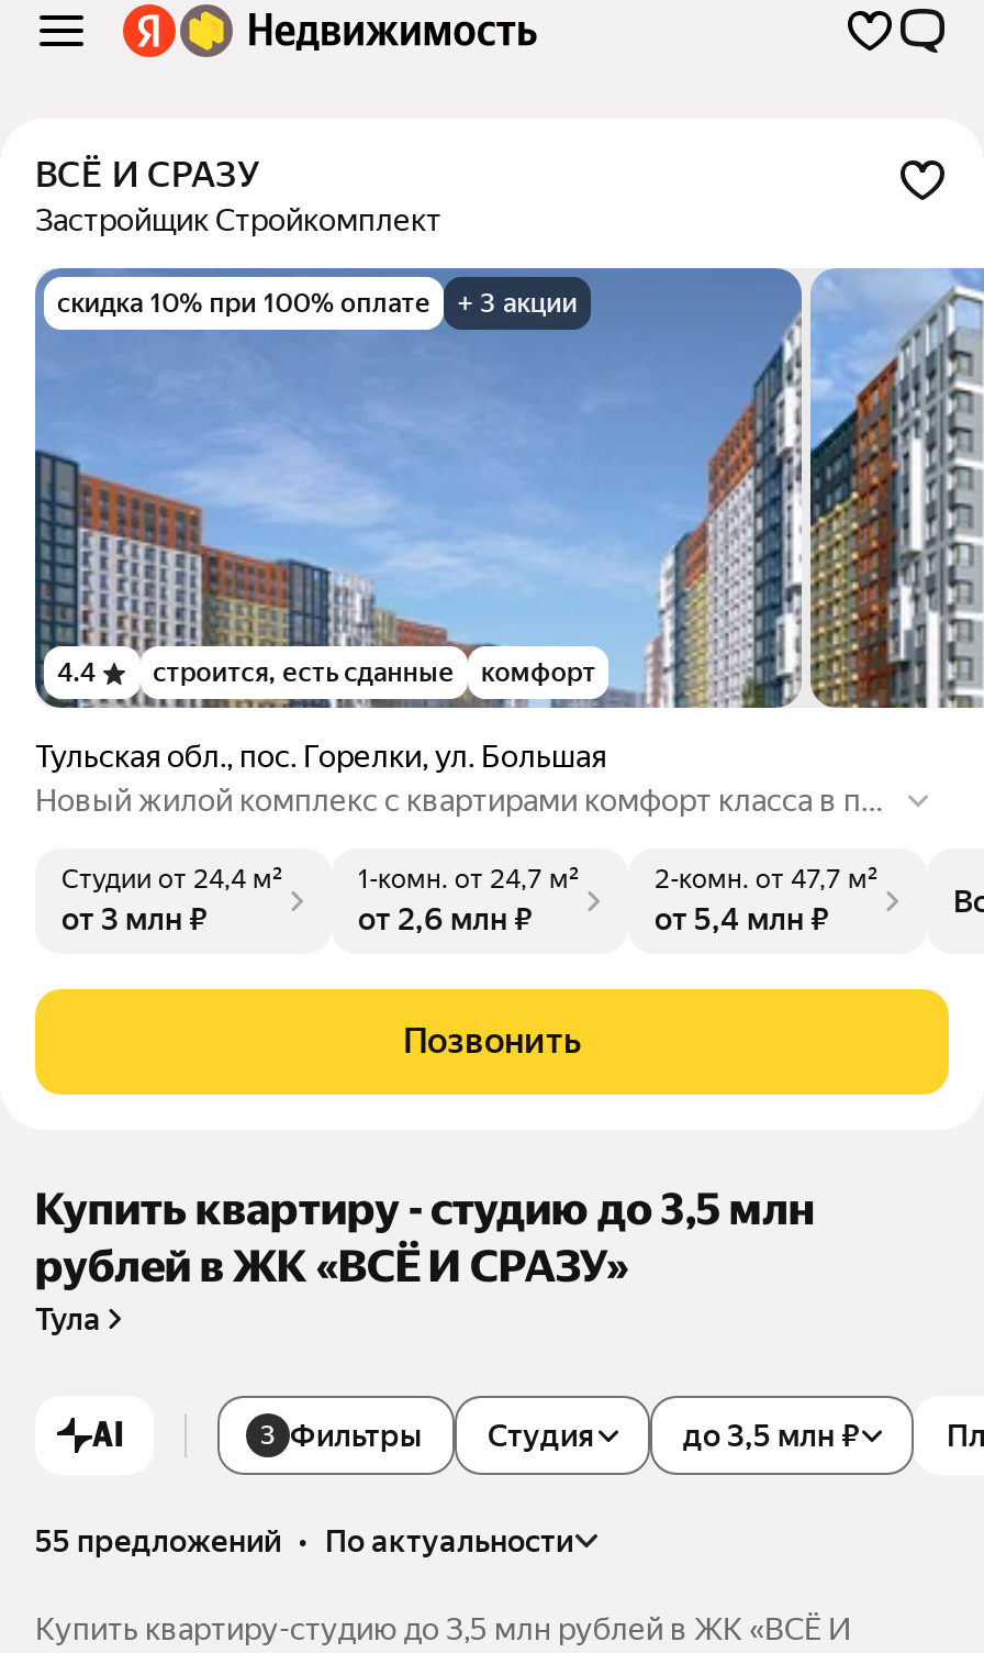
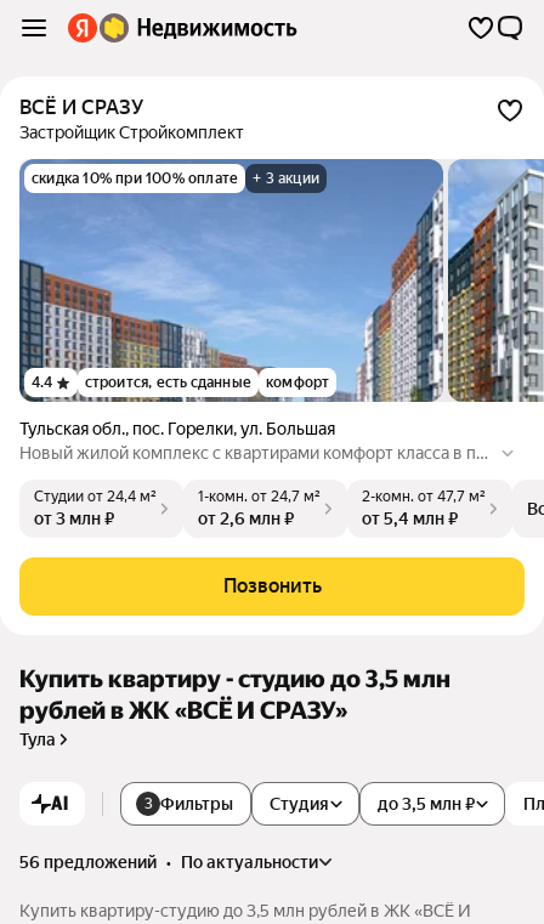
[35,1522,573,1558] 55 предложений • по актуальности -> [19,852,318,871] 56 предложений • по актуальности

